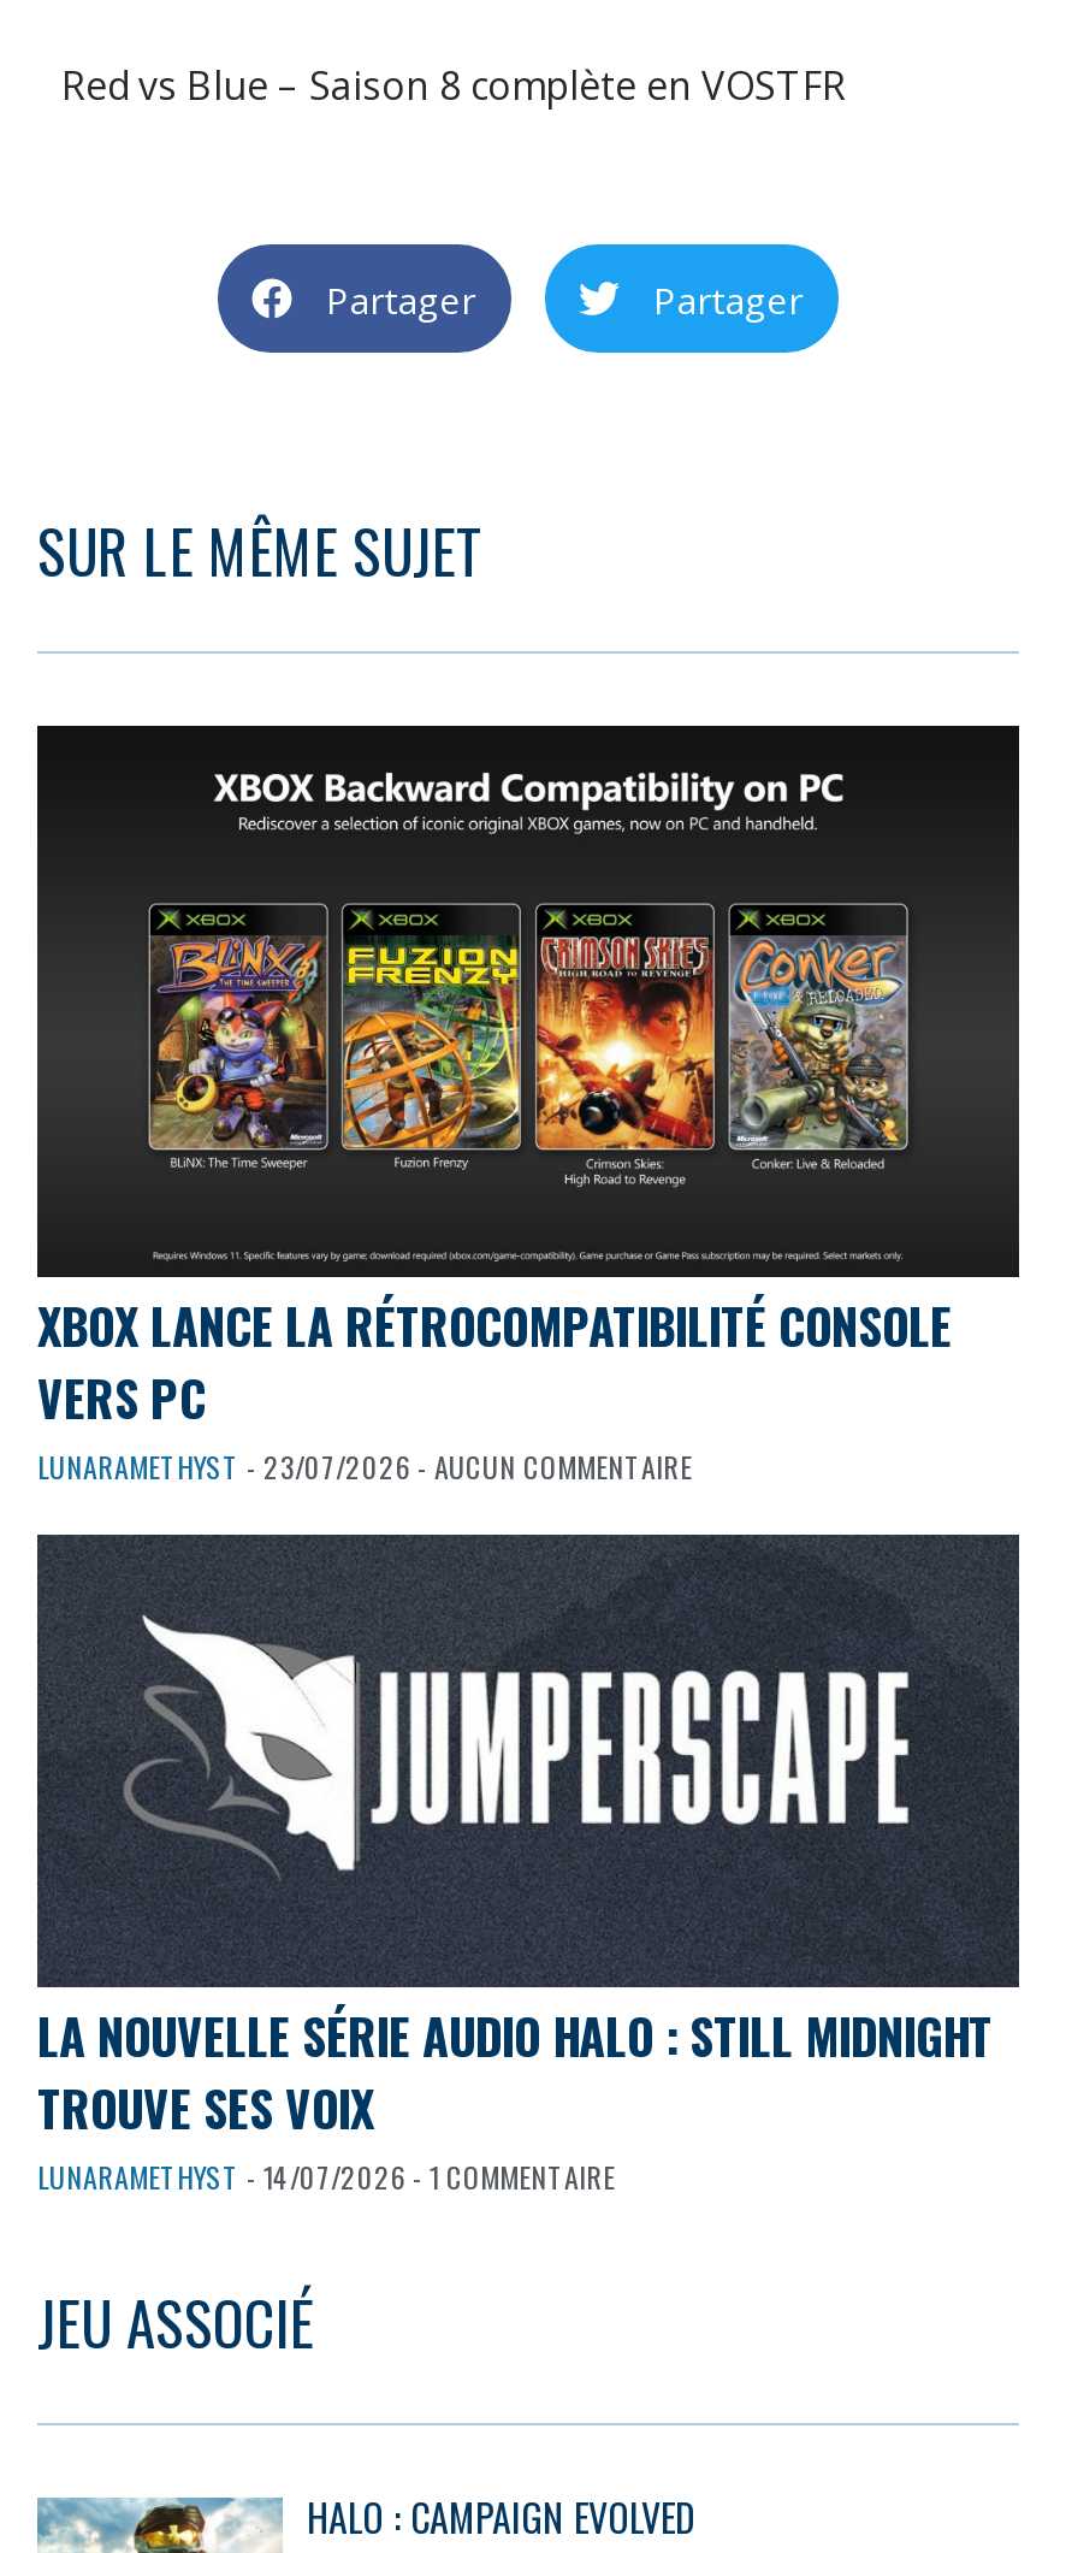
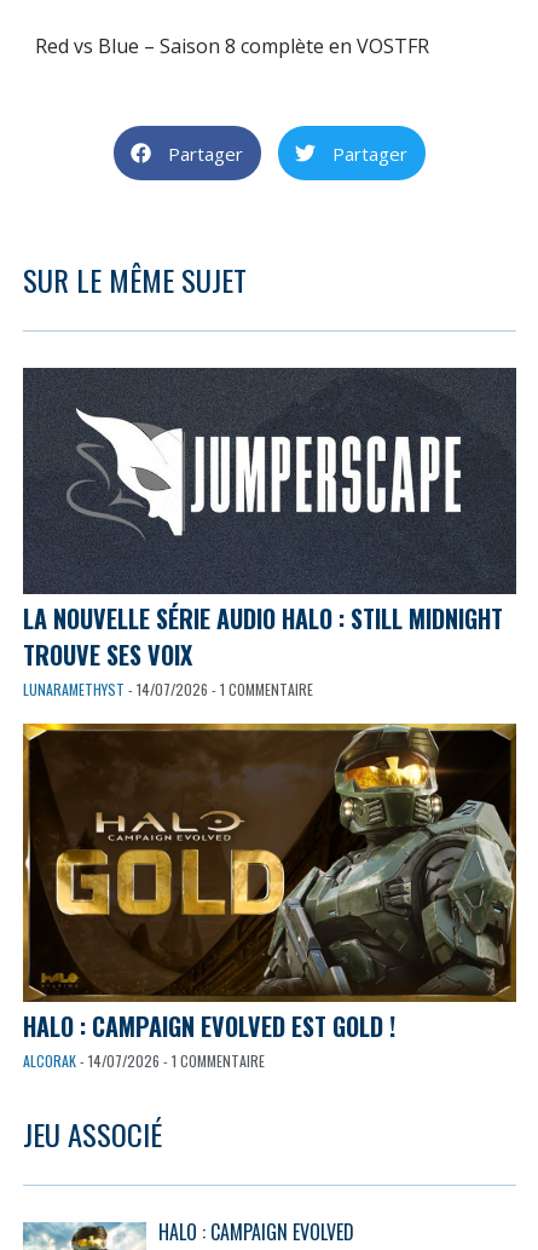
[35,726,1021,1488] [image] | XBOX LANCE LA RÉTROCOMPATIBILITÉ CONSOLE | VERS PC | LUNARAMETHYST - 23/07/2026 - AUCUN COMMENTAIRE -> none
moved [37,1535,1017,2196] -> [23,368,515,700]: [image] | LA NOUVELLE SÉRIE AUDIO HALO : STILL MIDNIGHT | TROUVE SES VOIX | LUNARAMETHYST - 14/07/2026 - 1 COMMENTAIRE
none -> [22,722,517,1071] [image] | HALO : CAMPAIGN EVOLVED EST GOLD ! | ALCORAK - 14/07/2026 - 1 COMMENTAIRE

